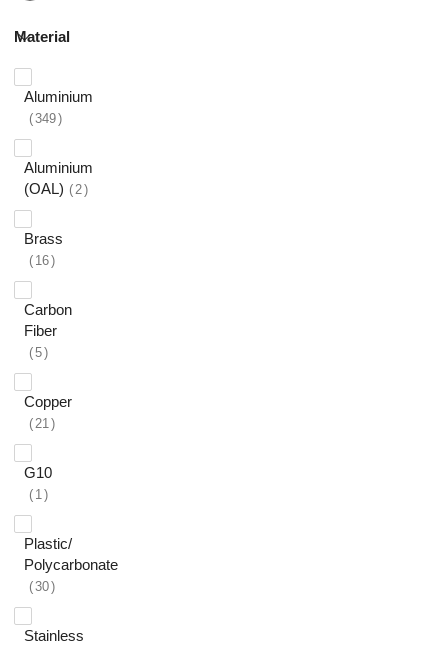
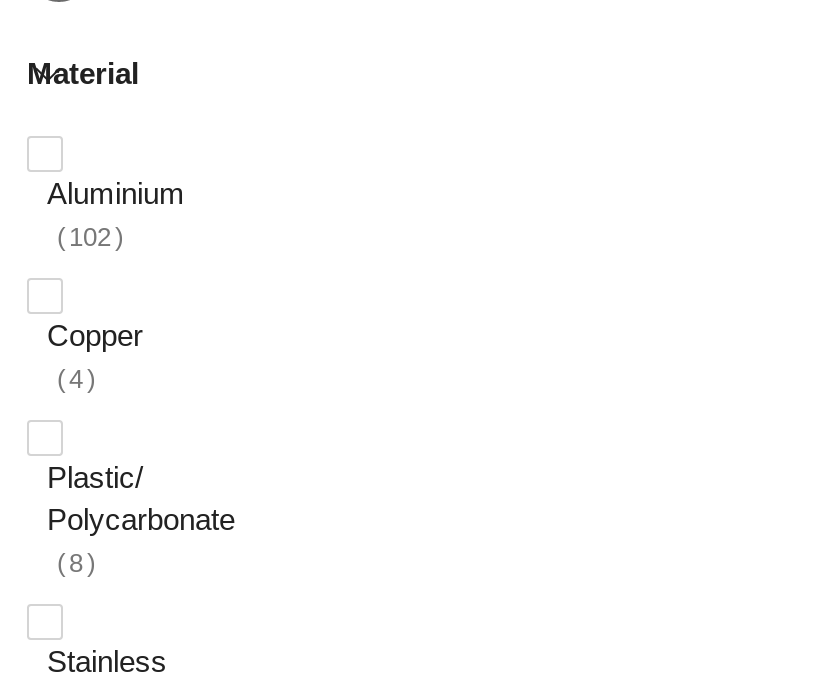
[24,111,93,360] 349 | Aluminium | (OAL) | 2 | Brass | 16 | Carbon | Fiber | 5 -> [69,223,111,253] 102
[24,416,52,502] 21 | G10 | 1 -> [69,365,83,395] 4
[35,579,49,594] 30 -> [69,549,83,579] 8

